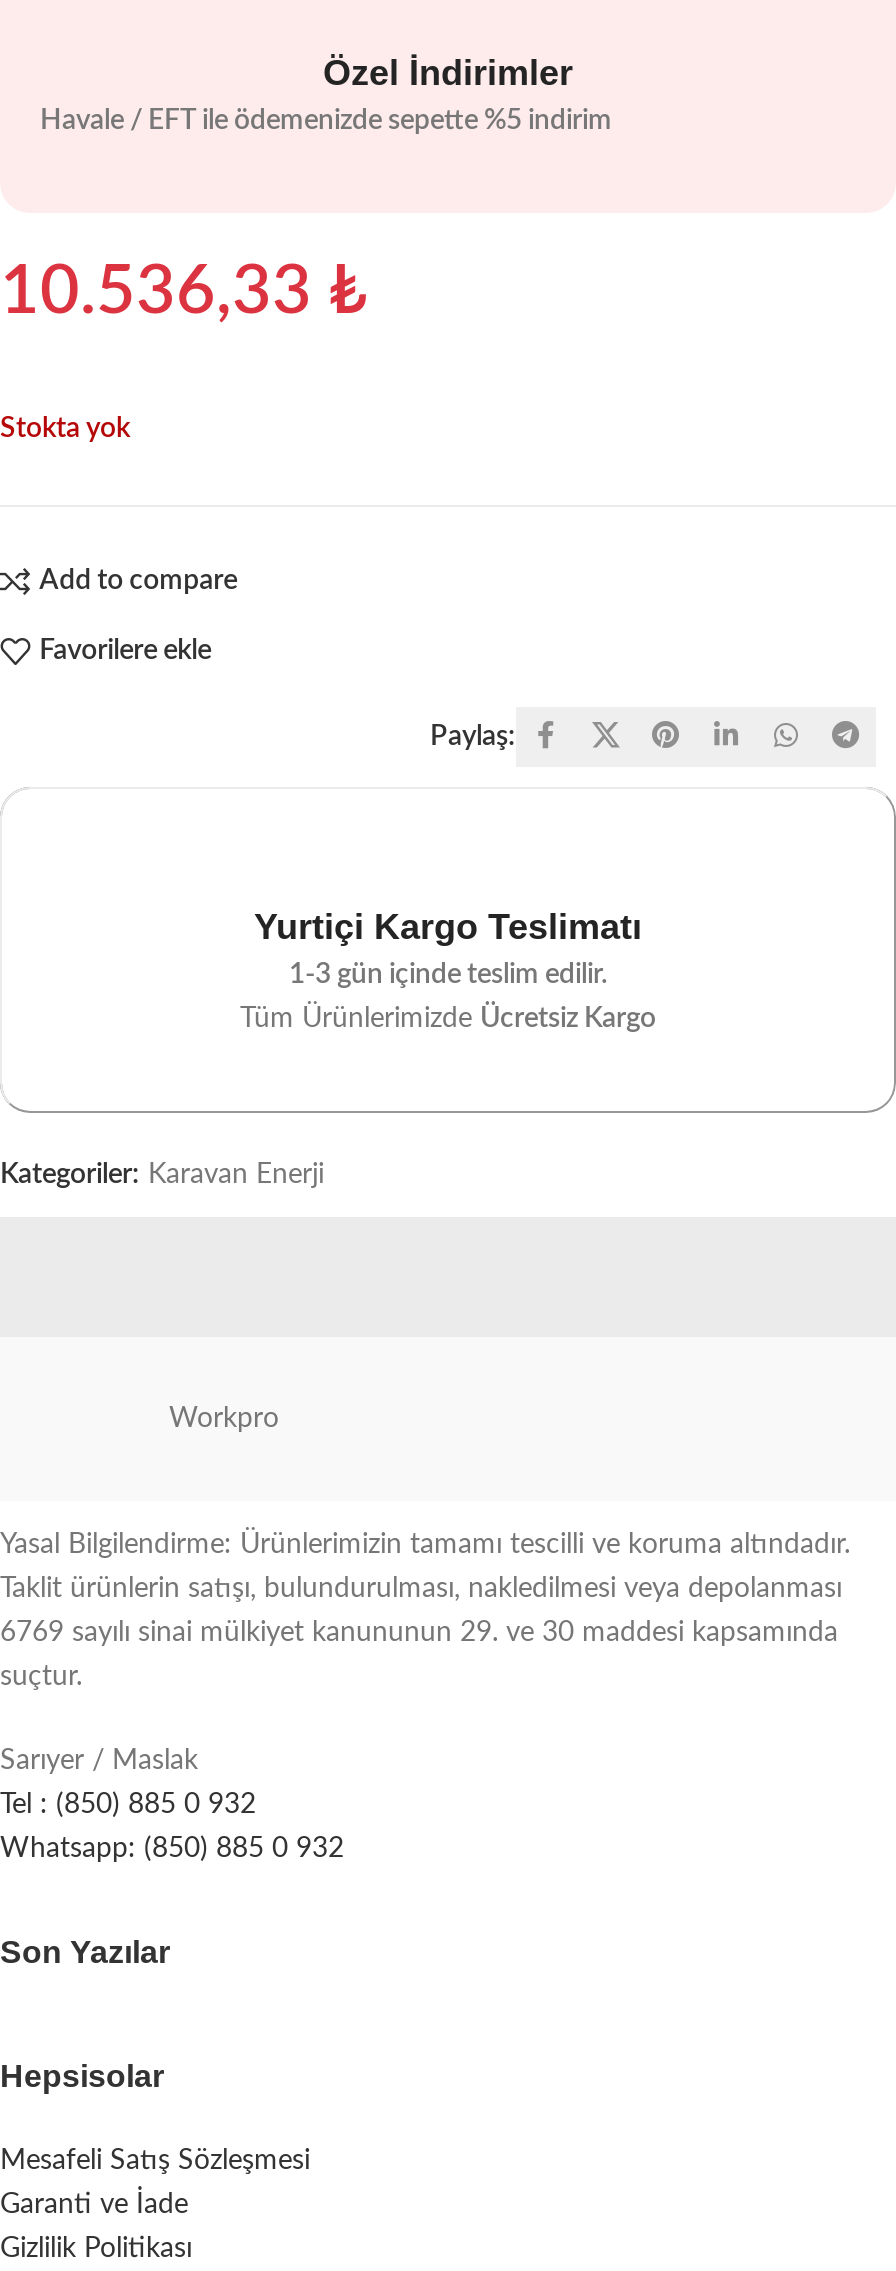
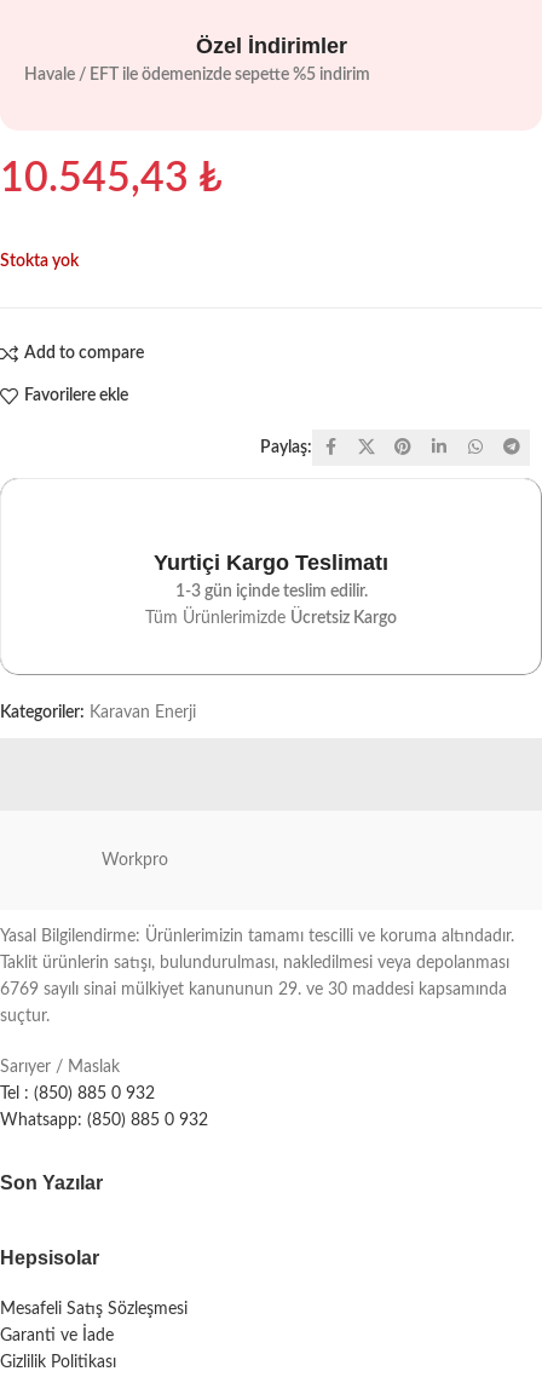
[0,259,368,327] 10.536,33 ₺ -> [0,158,223,199] 10.545,43 ₺

